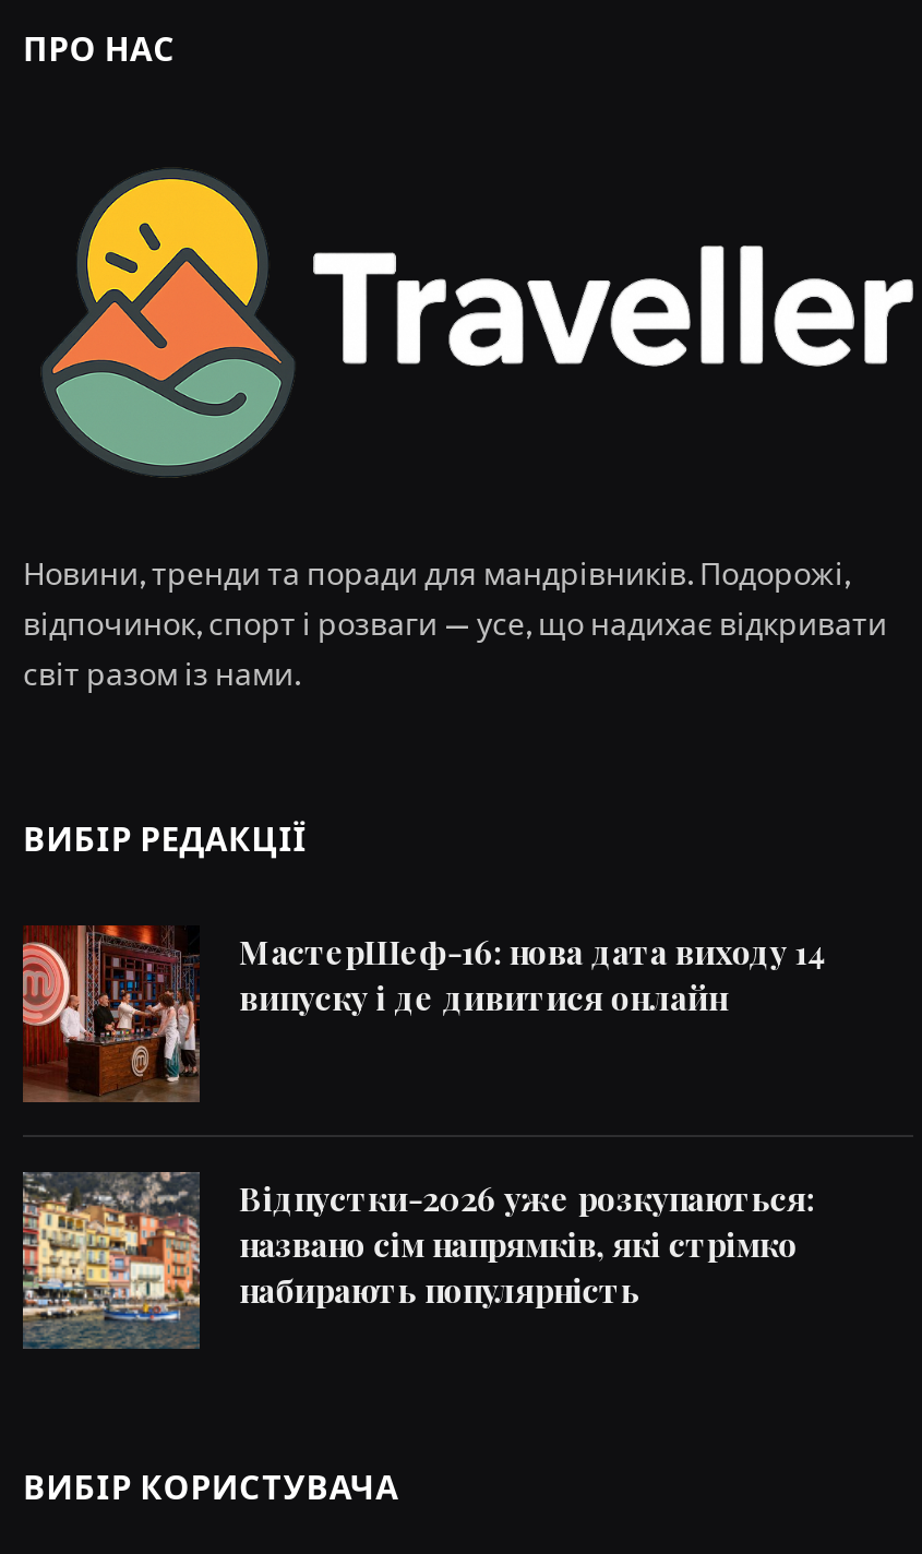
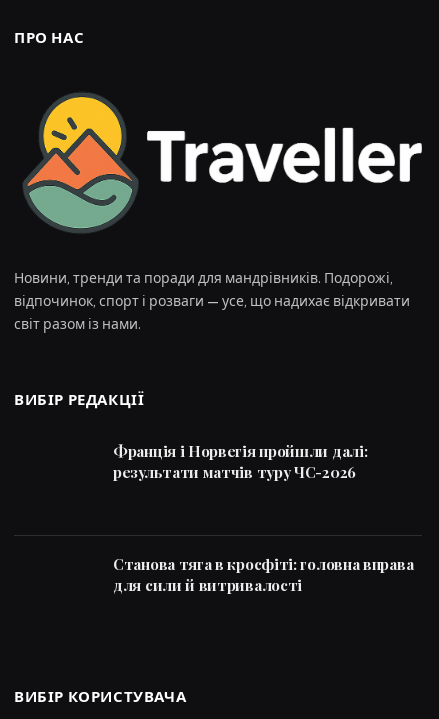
[21,923,202,1104] [image] -> none
[239,930,826,1019] МастерШеф-16: нова дата виходу 14 | випуску і де дивитися онлайн -> [113,441,367,482] Франція і Норвегія пройшли далі: | результати матчів туру ЧС-2026
[21,1170,202,1349] [image] -> none
[239,1177,814,1312] Відпустки-2026 уже розкупаються: | названо сім напрямків, які стрімко | набирають популярність -> [113,554,413,595] Станова тяга в кросфіті: головна вправа | для сили й витривалості

